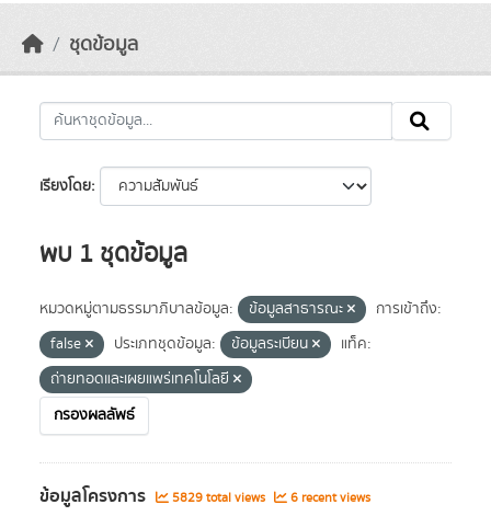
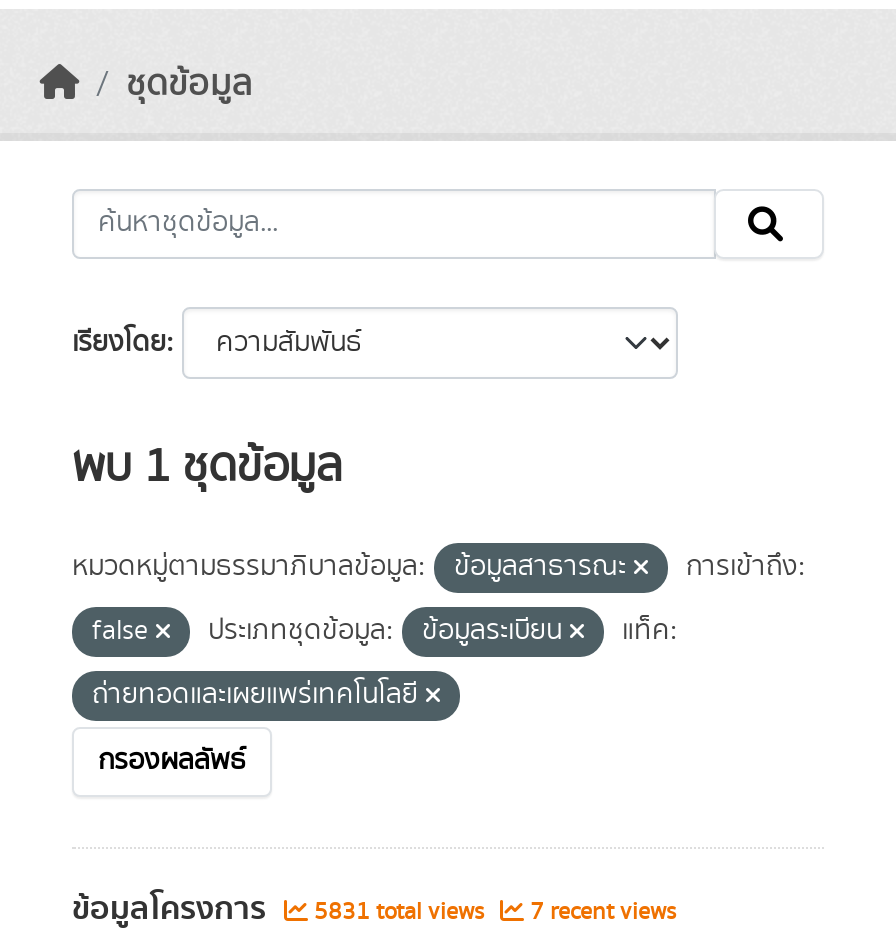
[169,489,269,507] 5829 total views -> [308,895,490,929] 5831 total views
[287,489,370,507] 6 recent views -> [524,895,676,929] 7 recent views

